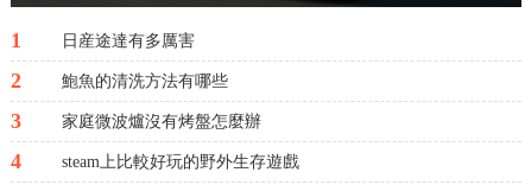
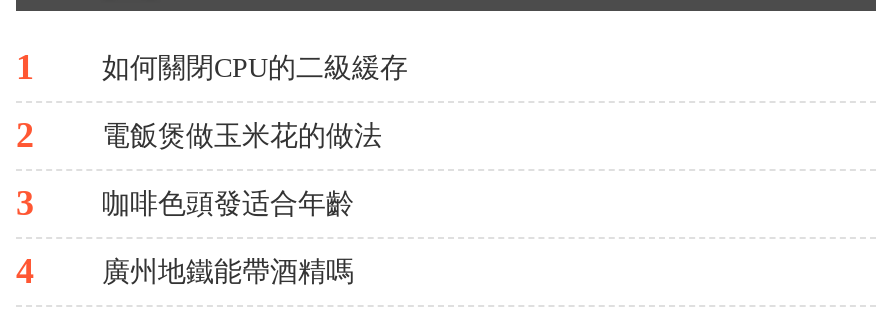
[62,32,195,49] 日産途達有多厲害 -> [102,52,408,82] 如何關閉CPU的二級緩存
[62,72,228,90] 鮑魚的清洗方法有哪些 -> [102,120,382,150] 電飯煲做玉米花的做法
[62,112,261,130] 家庭微波爐沒有烤盤怎麼辦 -> [102,188,354,218] 咖啡色頭發适合年齡
[62,153,299,170] steam上比較好玩的野外生存遊戲 -> [102,256,354,286] 廣州地鐵能帶酒精嗎

